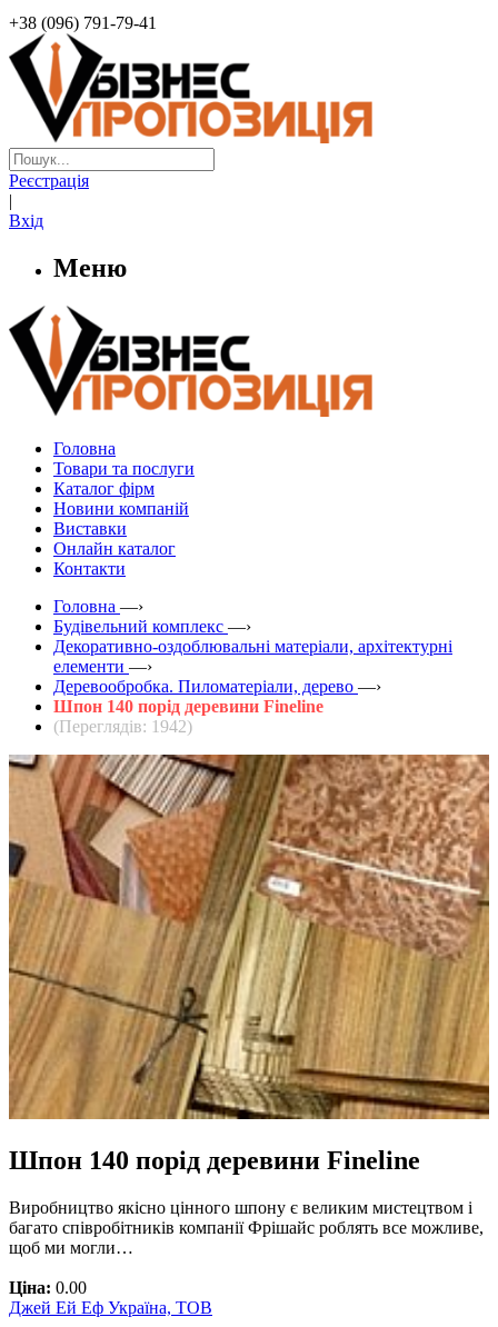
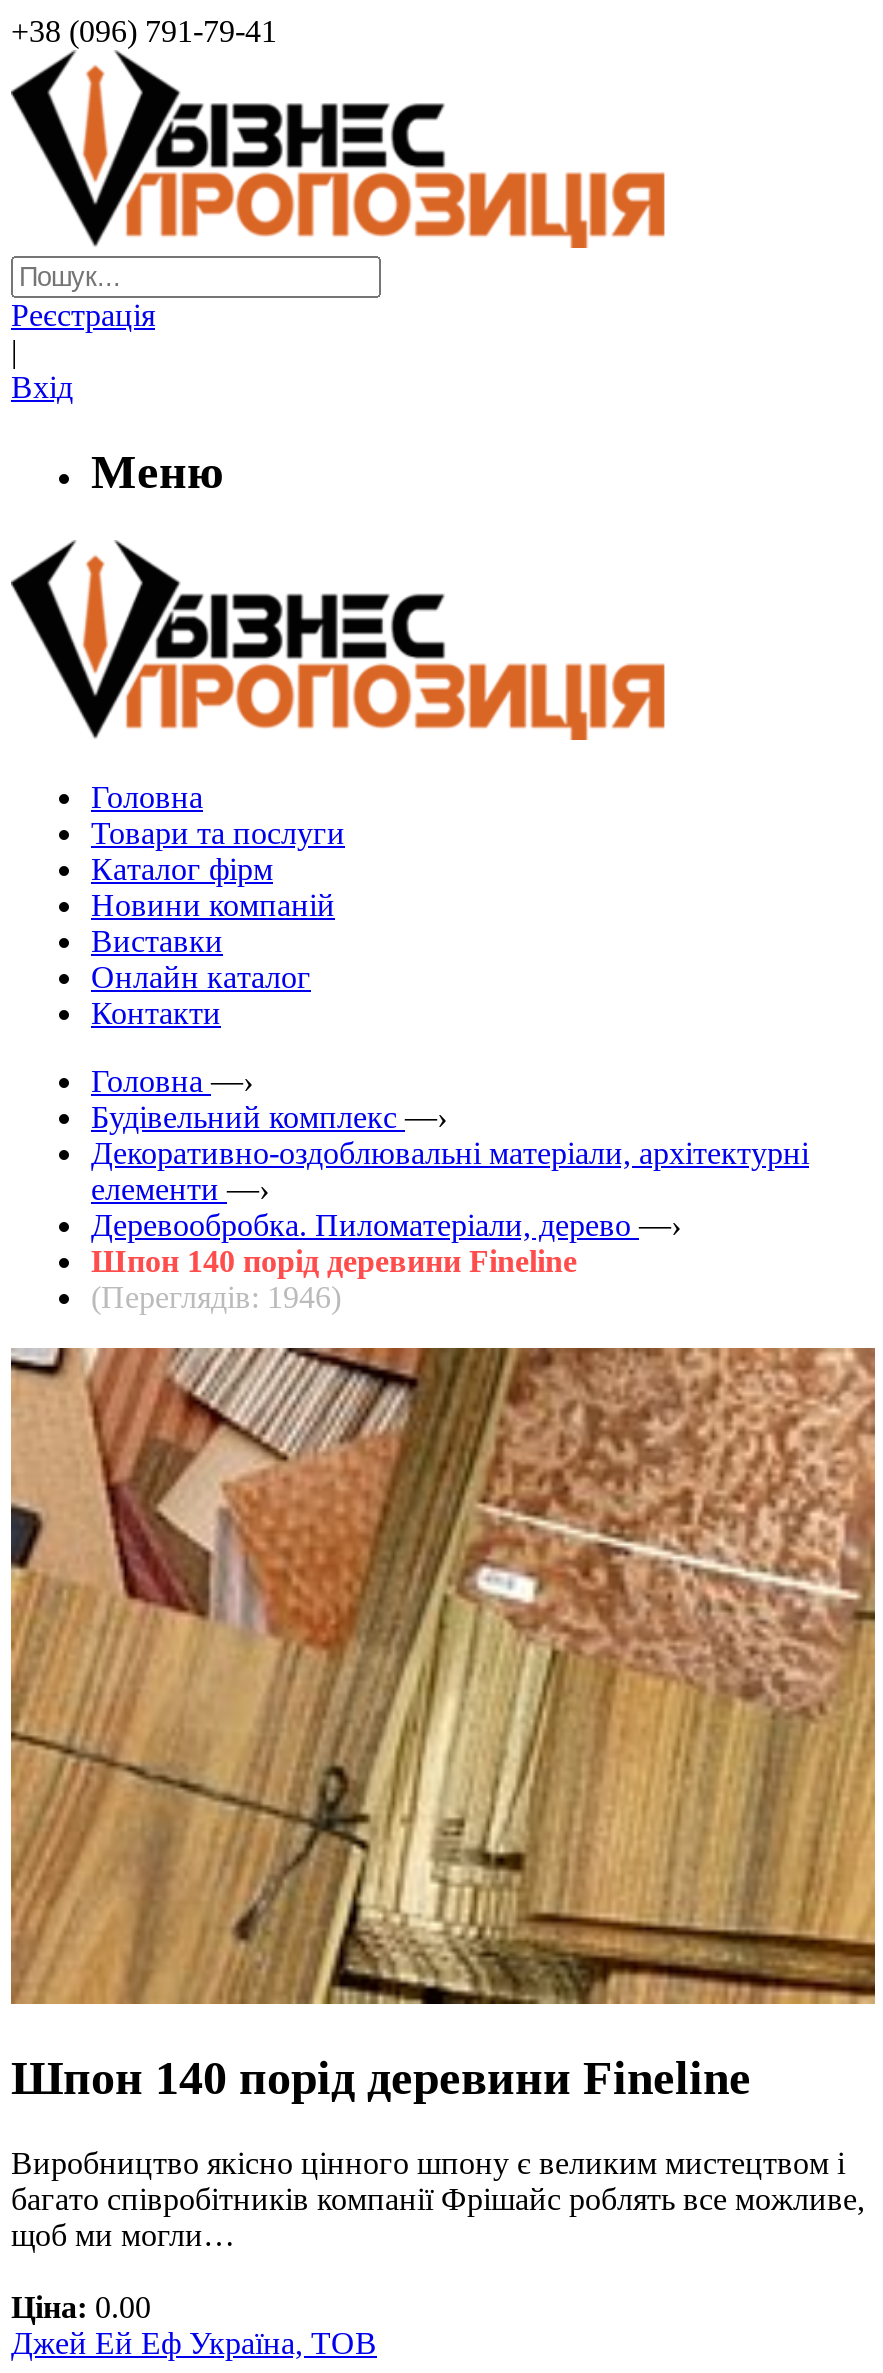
[53,716,192,735] (Переглядів: 1942) -> [91,1279,341,1313] (Переглядів: 1946)

